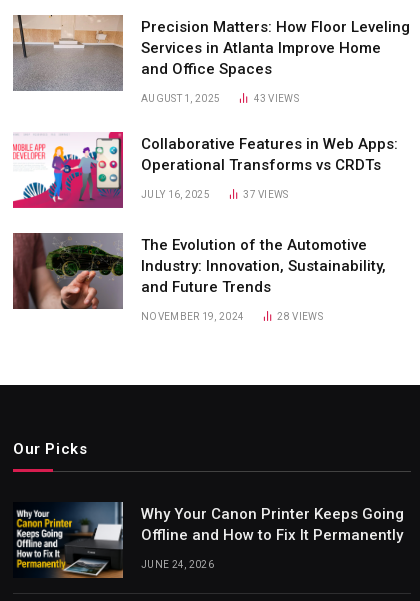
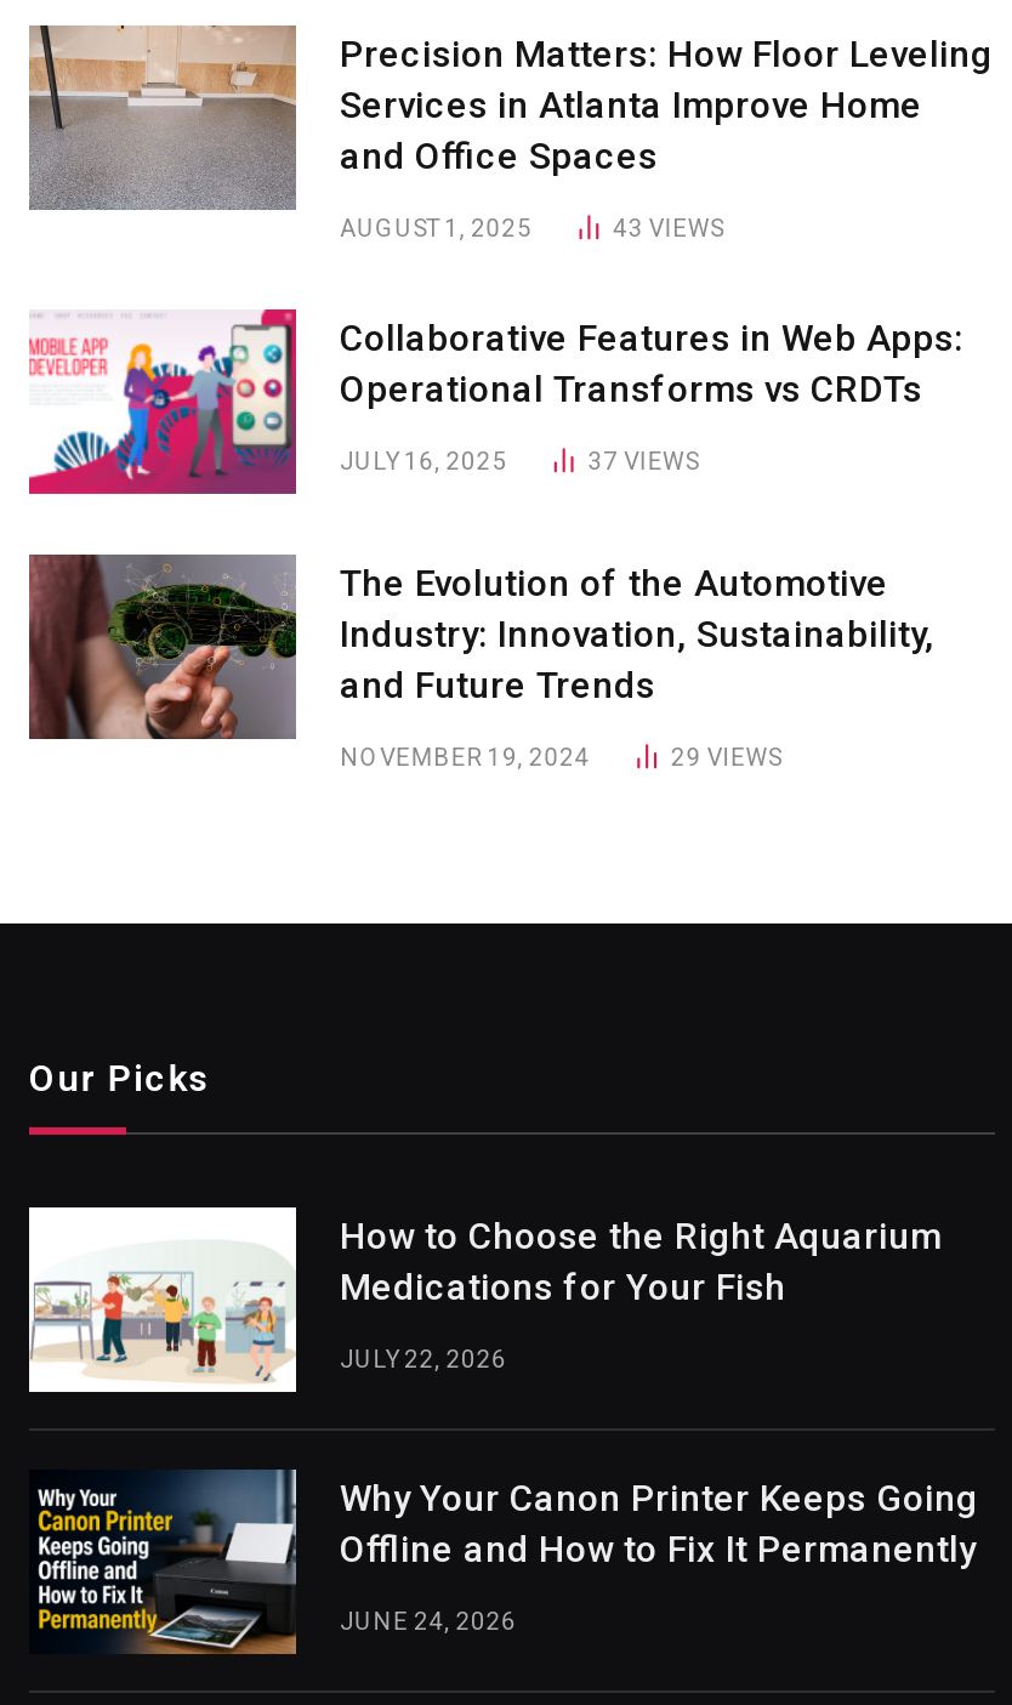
[277,311,323,322] 28 VIEWS -> [671,744,781,770] 29 VIEWS
none -> [27,1205,942,1394] [image] | How to Choose the Right Aquarium | Medications for Your Fish | JULY 22, 2026

